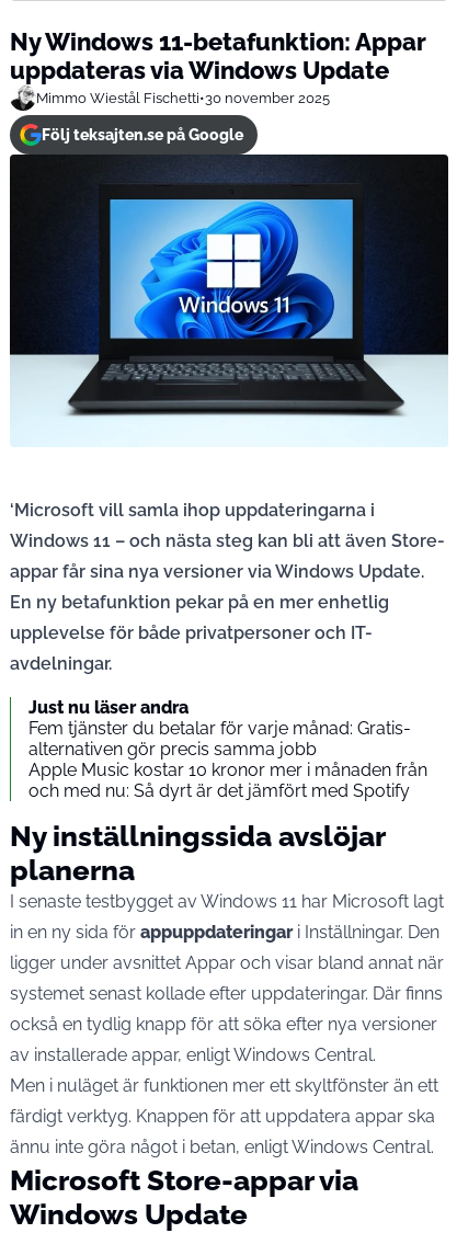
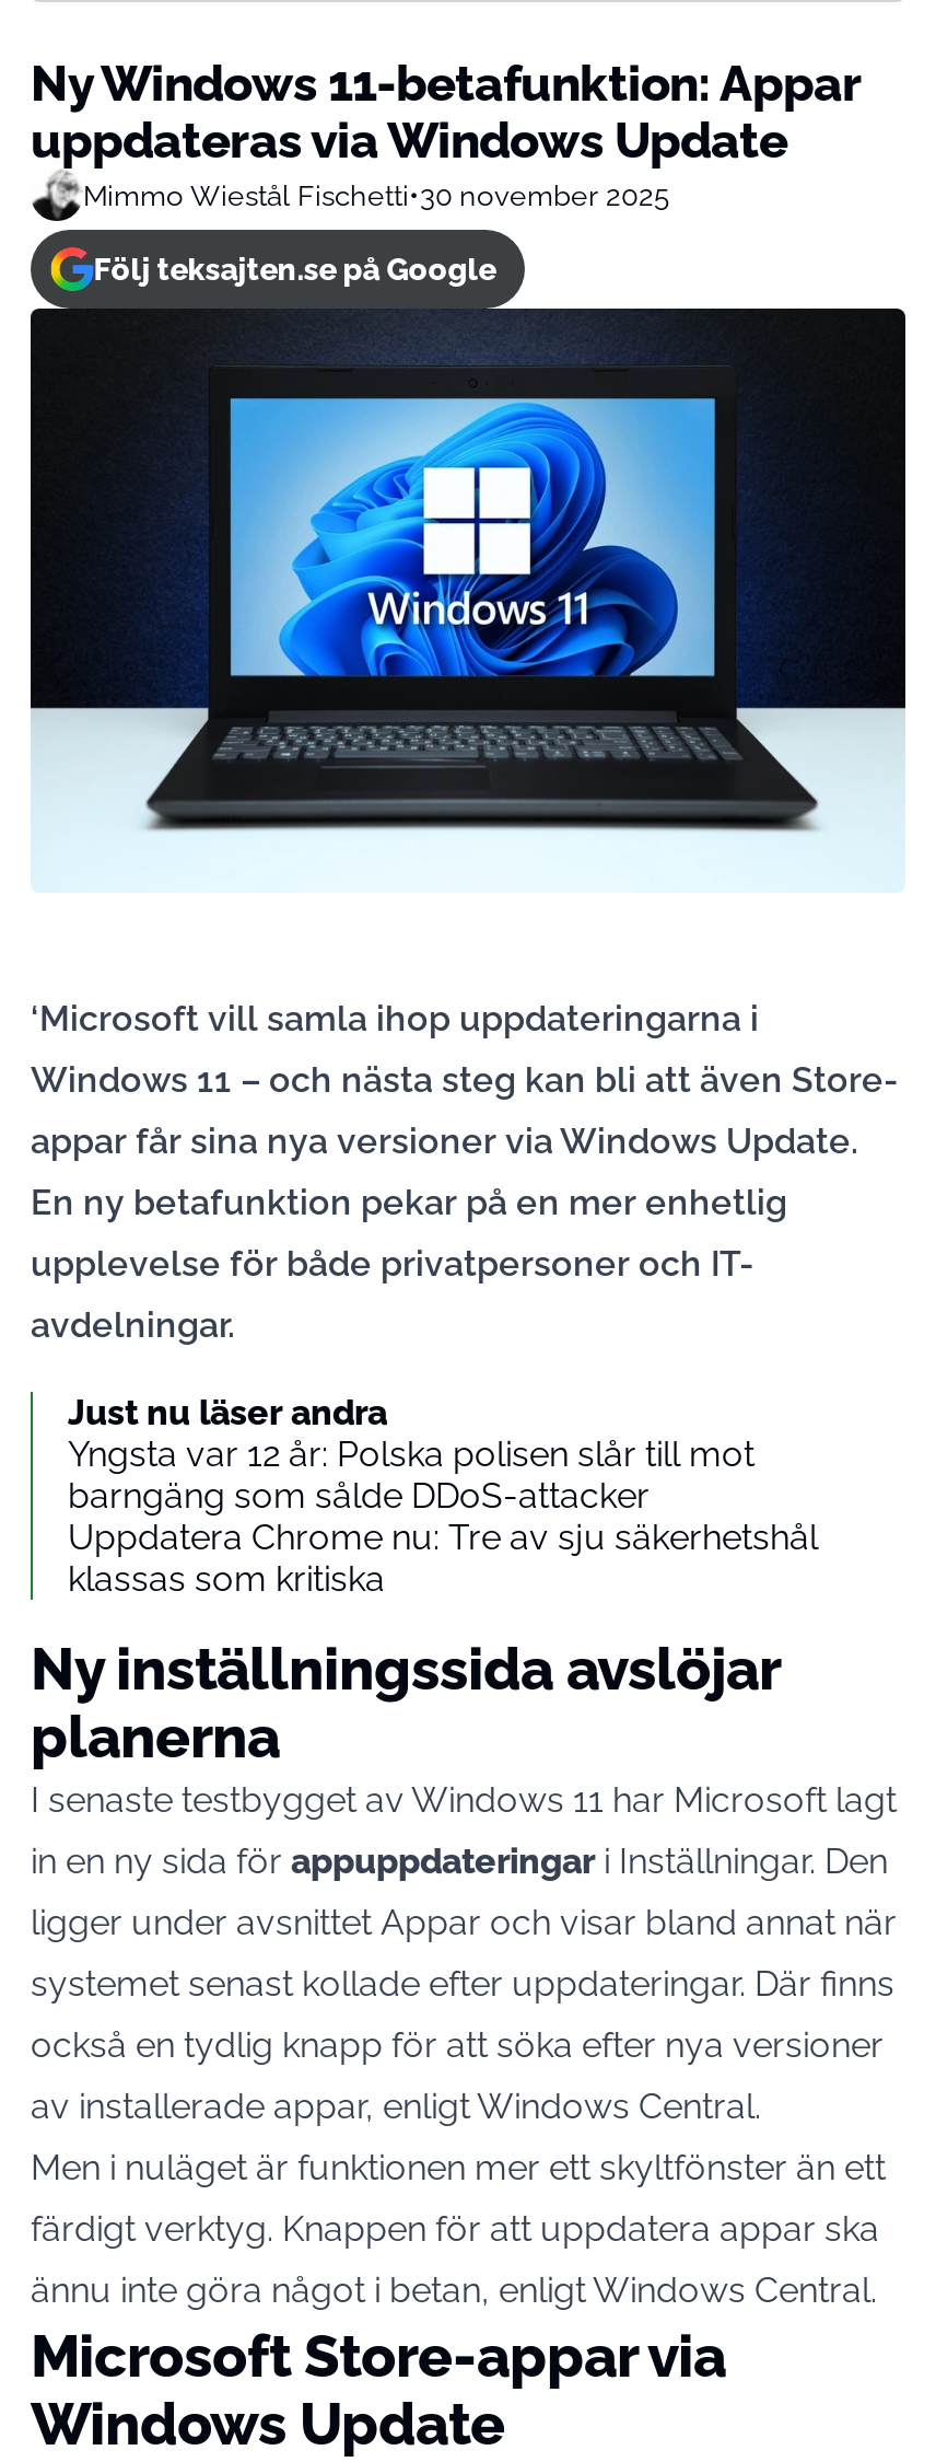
[28,718,427,801] Fem tjänster du betalar för varje månad: Gratis- | alternativen gör precis samma jobb | Apple Music kostar 10 kronor mer i månaden från | och med nu: Så dyrt är det jämfört med Spotify -> [68,1433,818,1599] Yngsta var 12 år: Polska polisen slår till mot | barngäng som sålde DDoS-attacker | Uppdatera Chrome nu: Tre av sju säkerhetshål | klassas som kritiska

